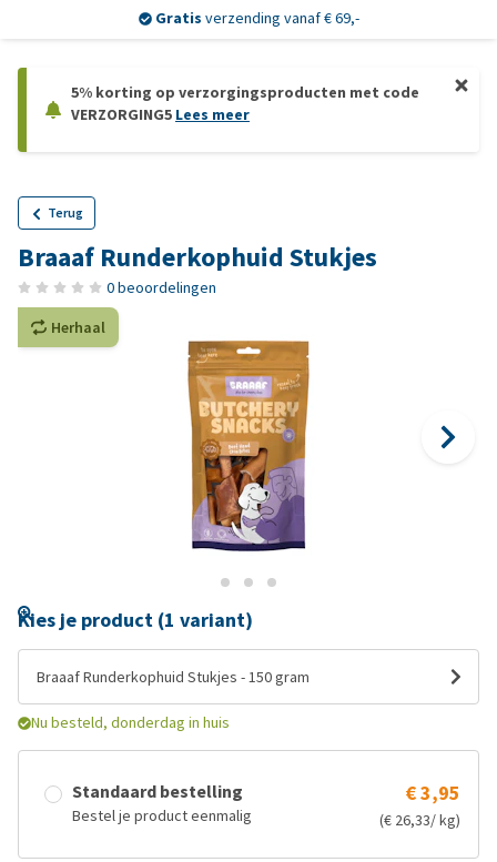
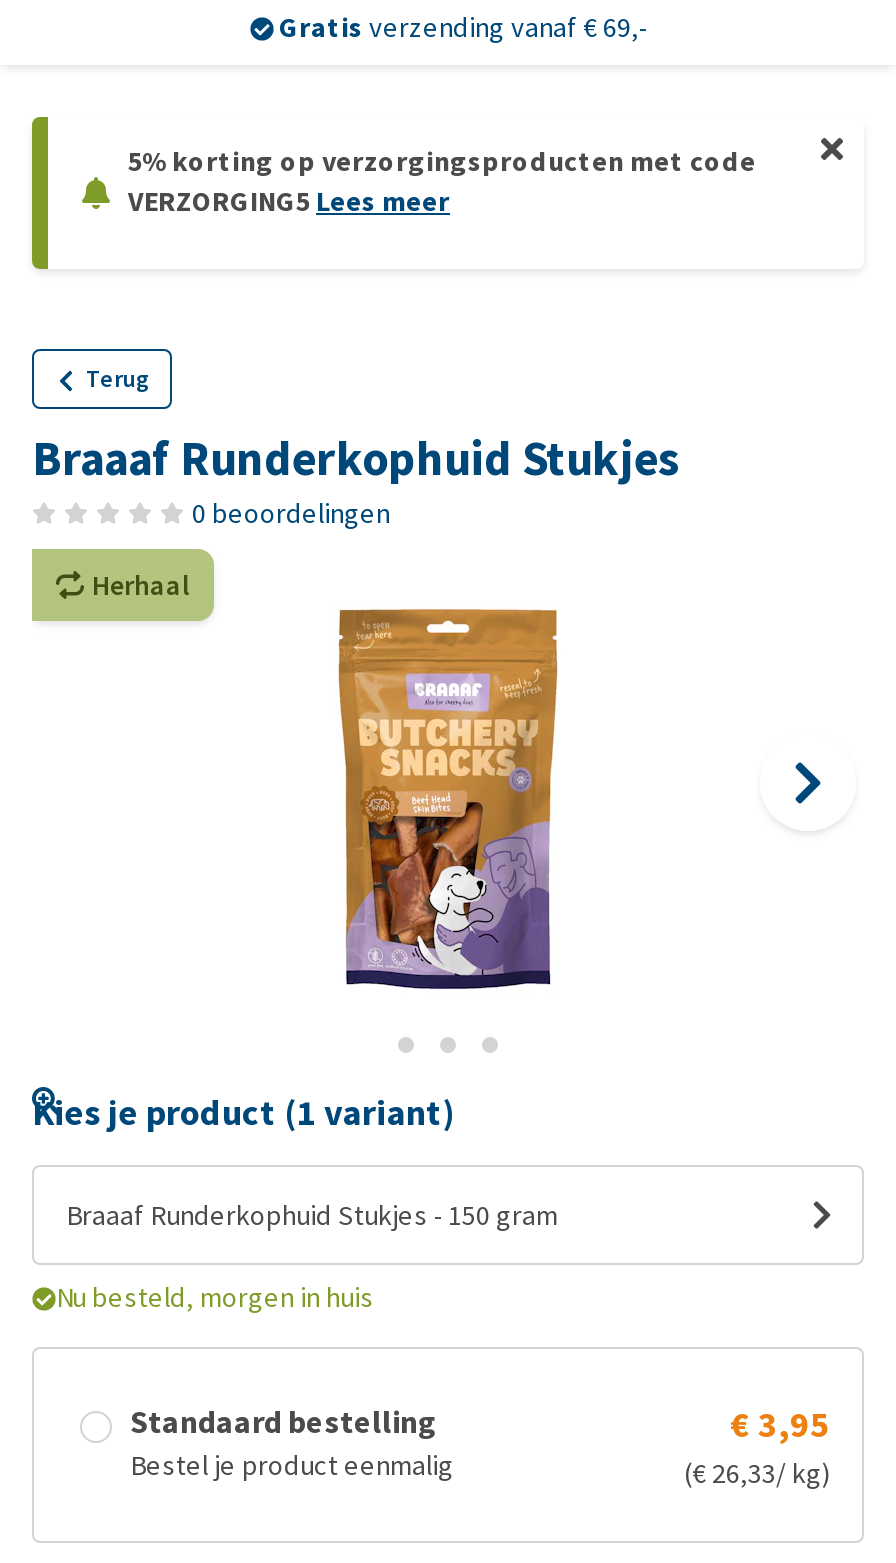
[31,712,230,732] Nu besteld, donderdag in huis -> [56,1279,374,1315] Nu besteld, morgen in huis

